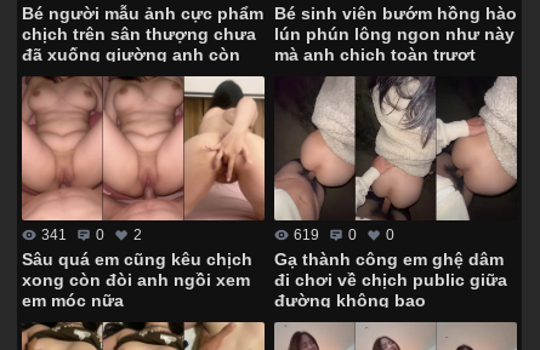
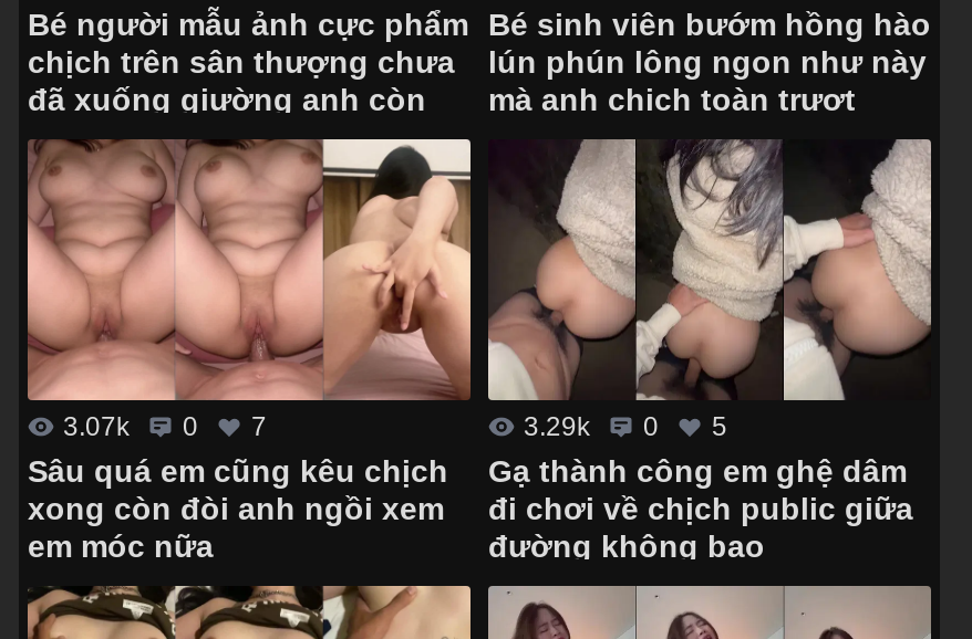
[41,226,67,243] 341 -> [63,413,130,444] 3.07k
[133,226,142,243] 2 -> [251,413,267,444] 7
[294,226,319,243] 619 -> [524,413,590,444] 3.29k
[386,226,394,243] 0 -> [712,413,727,444] 5

